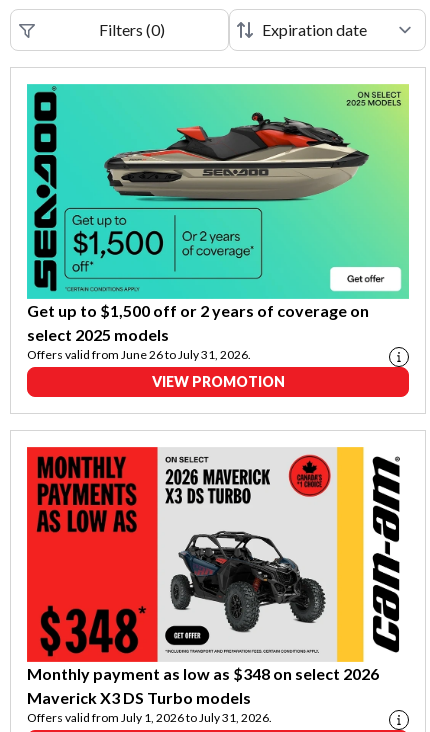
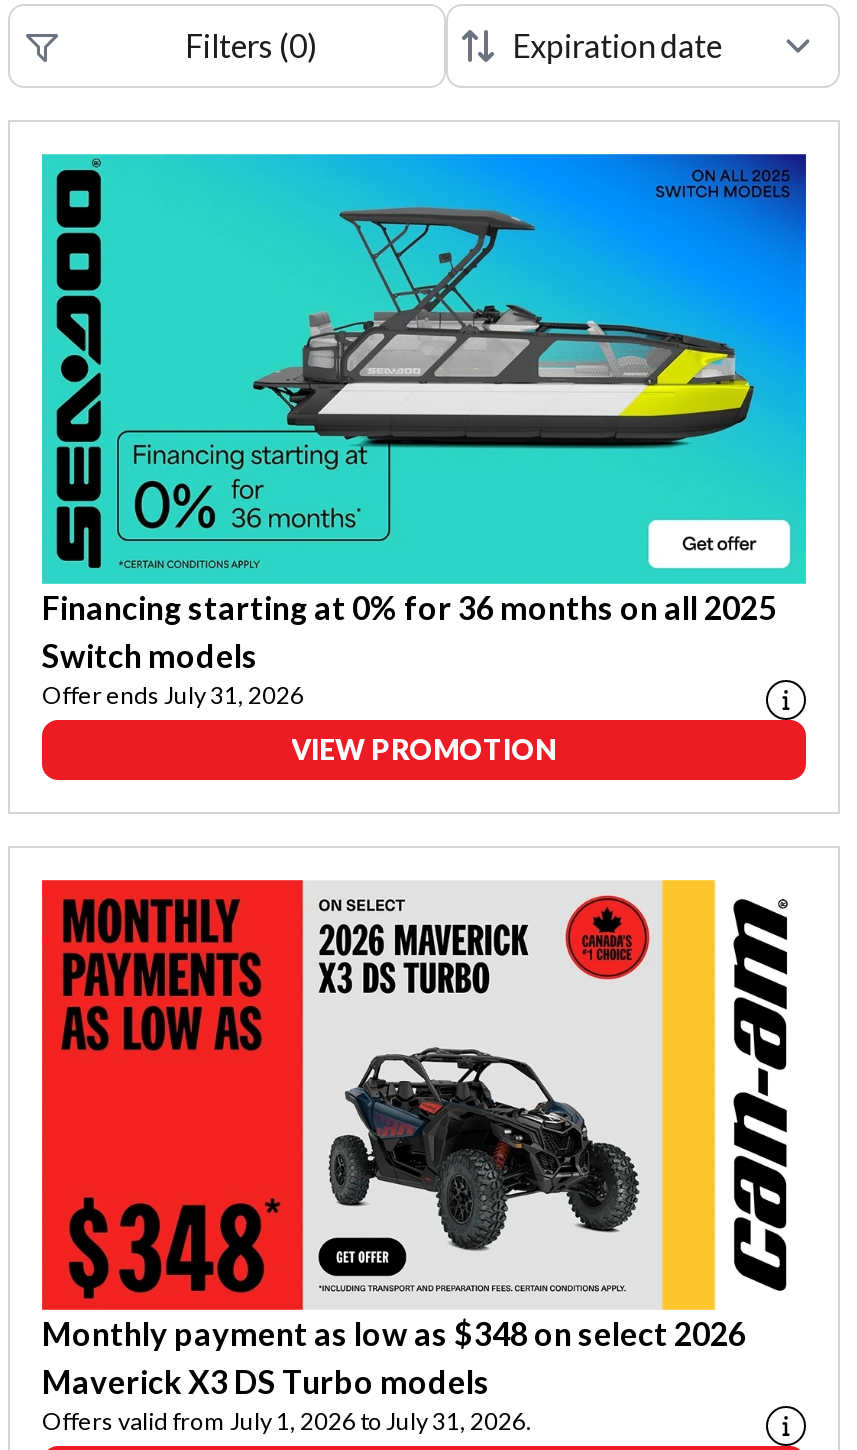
[27,83,410,362] [image] | Get up to $1,500 off or 2 years of coverage on | select 2025 models | Offers valid from June 26 to July 31, 2026. -> [42,152,808,710] [image] | Financing starting at 0% for 36 months on all 2025 | Switch models | Offer ends July 31, 2026

